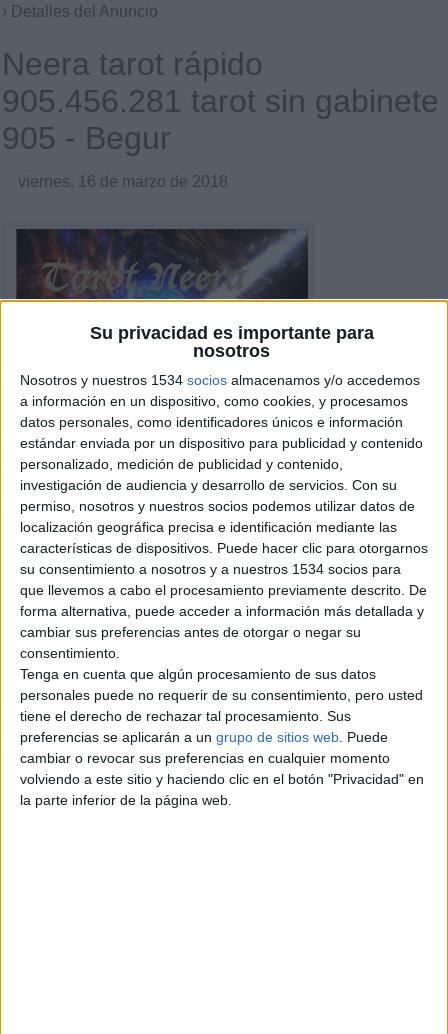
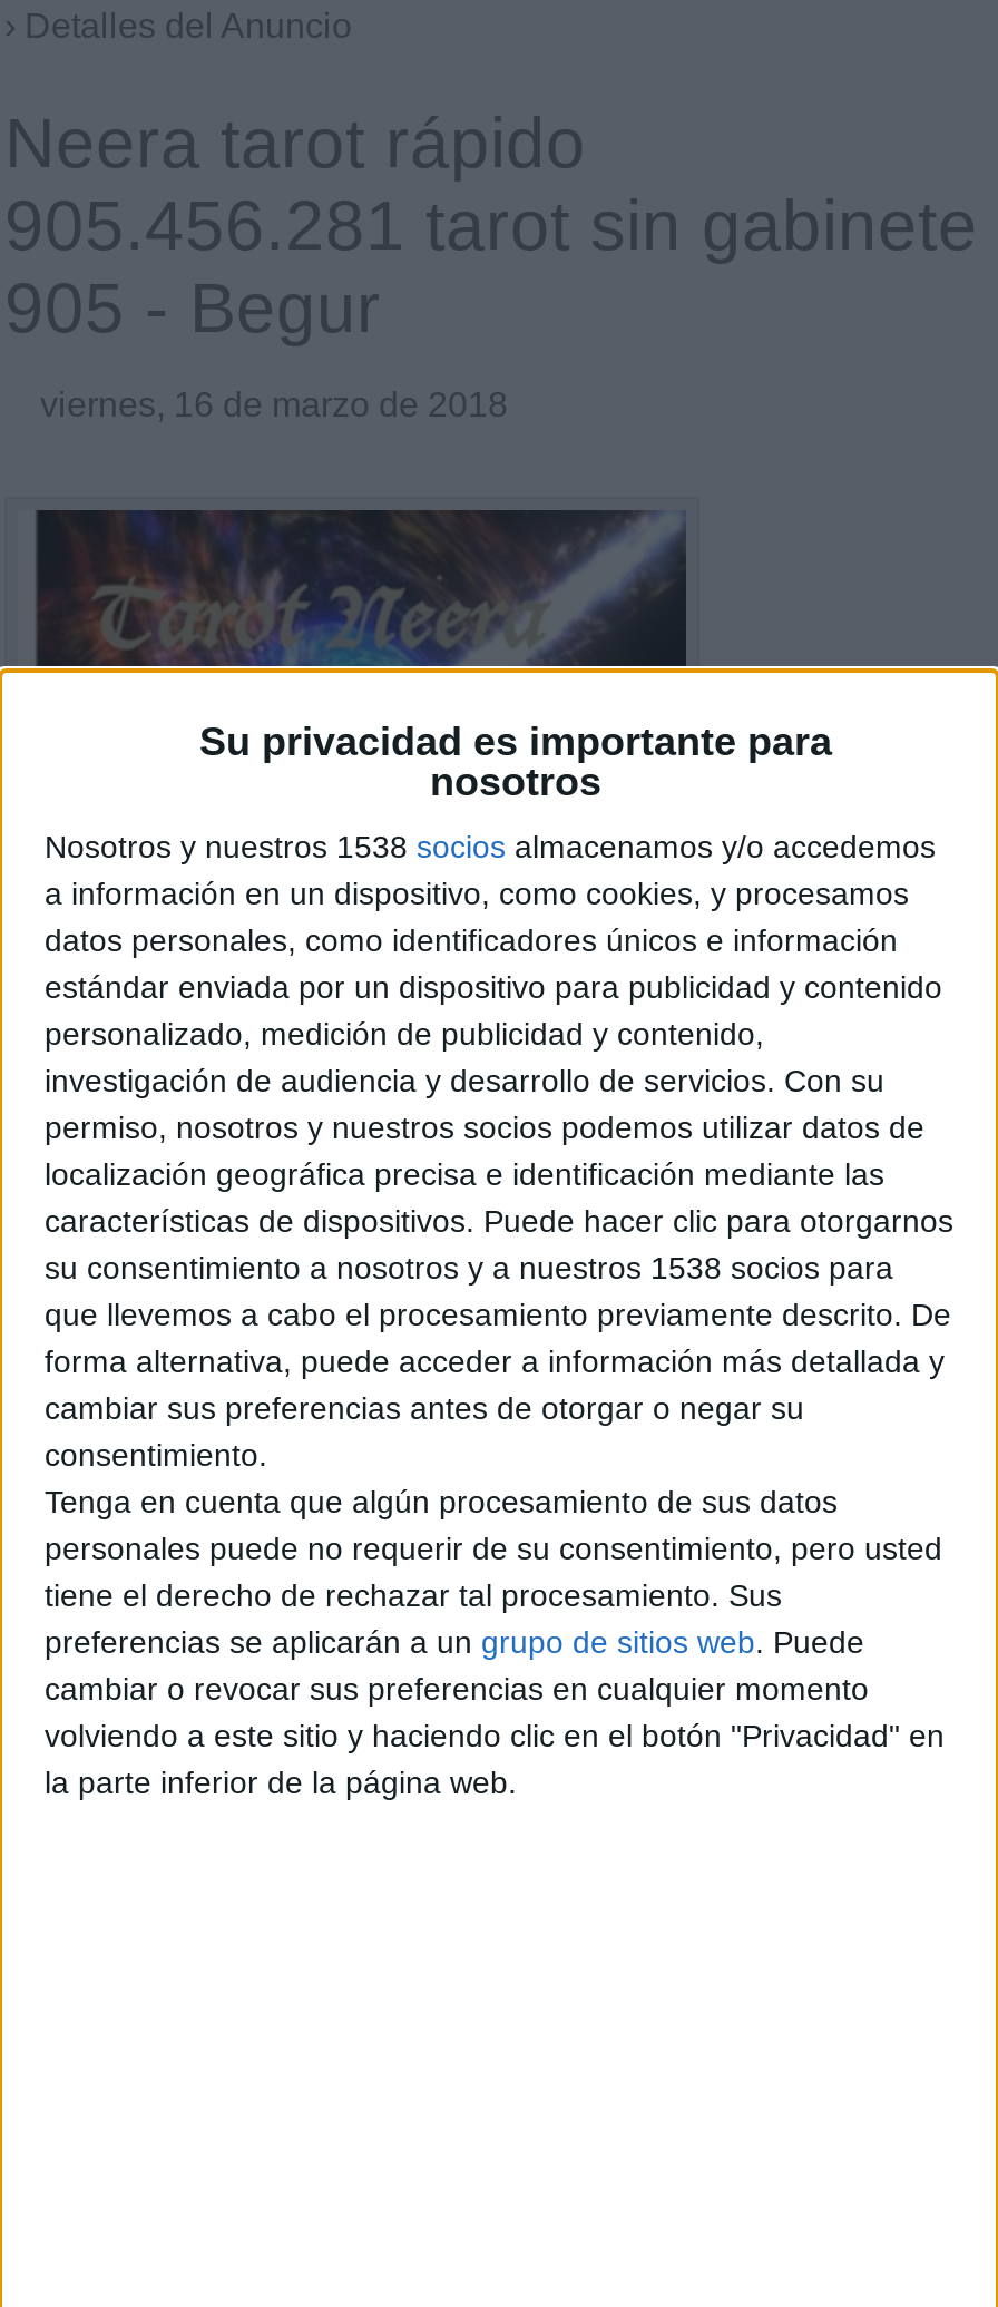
[20,372,420,388] Nosotros y nuestros 1534 socios almacenamos y/o accedemos -> [45,828,936,864] Nosotros y nuestros 1538 socios almacenamos y/o accedemos
[20,561,401,577] su consentimiento a nosotros y a nuestros 1534 socios para -> [45,1249,893,1285] su consentimiento a nosotros y a nuestros 1538 socios para

